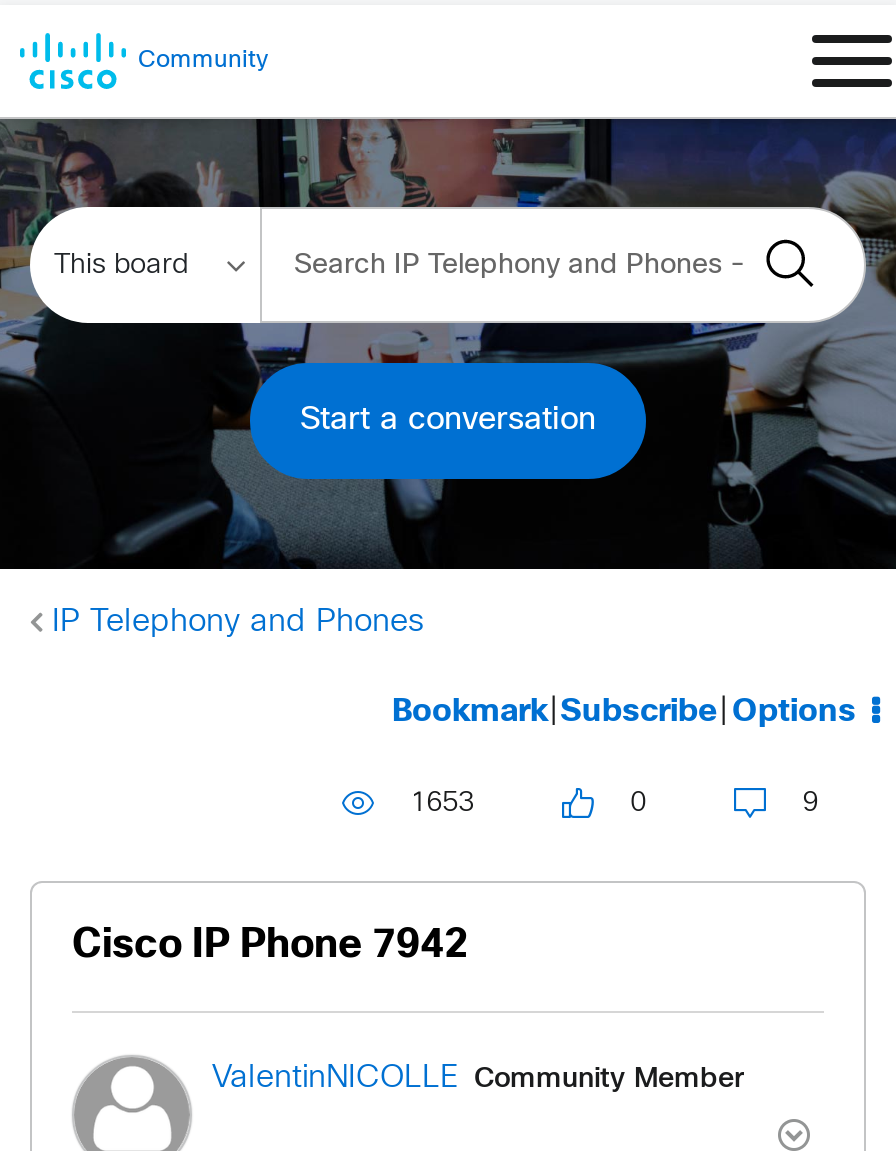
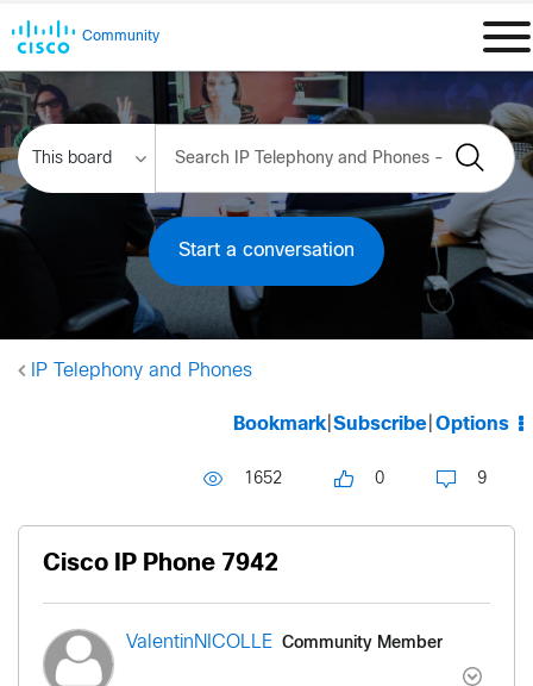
[410,791,474,817] 1653 -> [244,472,282,487] 1652

